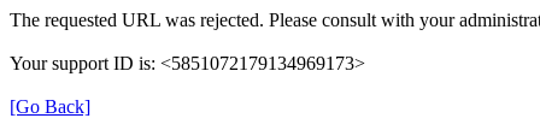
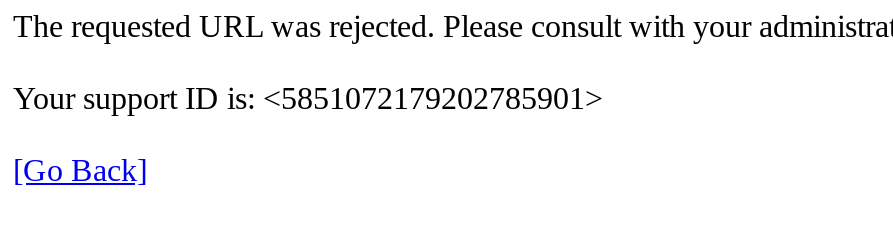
[10,53,365,73] Your support ID is: <5851072179134969173> -> [13,81,603,115] Your support ID is: <5851072179202785901>

